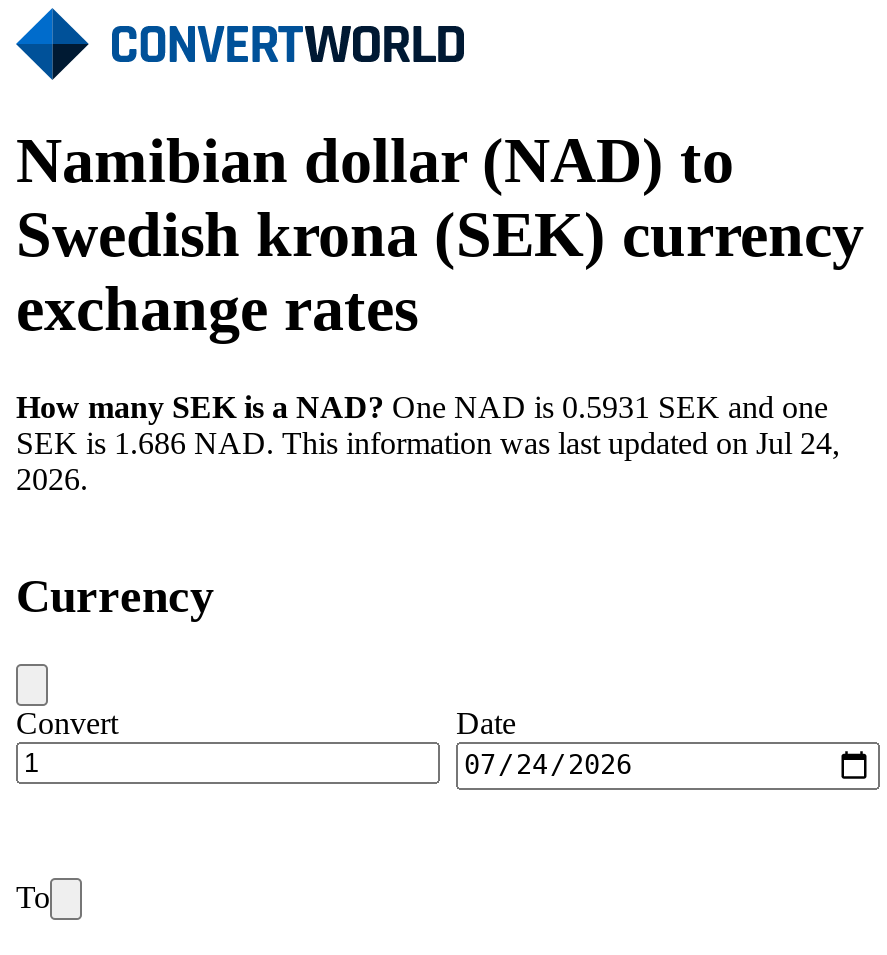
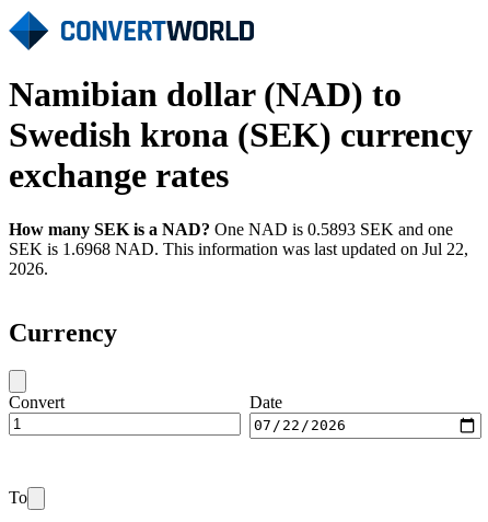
[16,390,828,424] How many SEK is a NAD? One NAD is 0.5931 SEK and one -> [9,220,453,238] How many SEK is a NAD? One NAD is 0.5893 SEK and one
[16,426,840,460] SEK is 1.686 NAD. This information was last updated on Jul 24, -> [9,240,468,258] SEK is 1.6968 NAD. This information was last updated on Jul 22,

